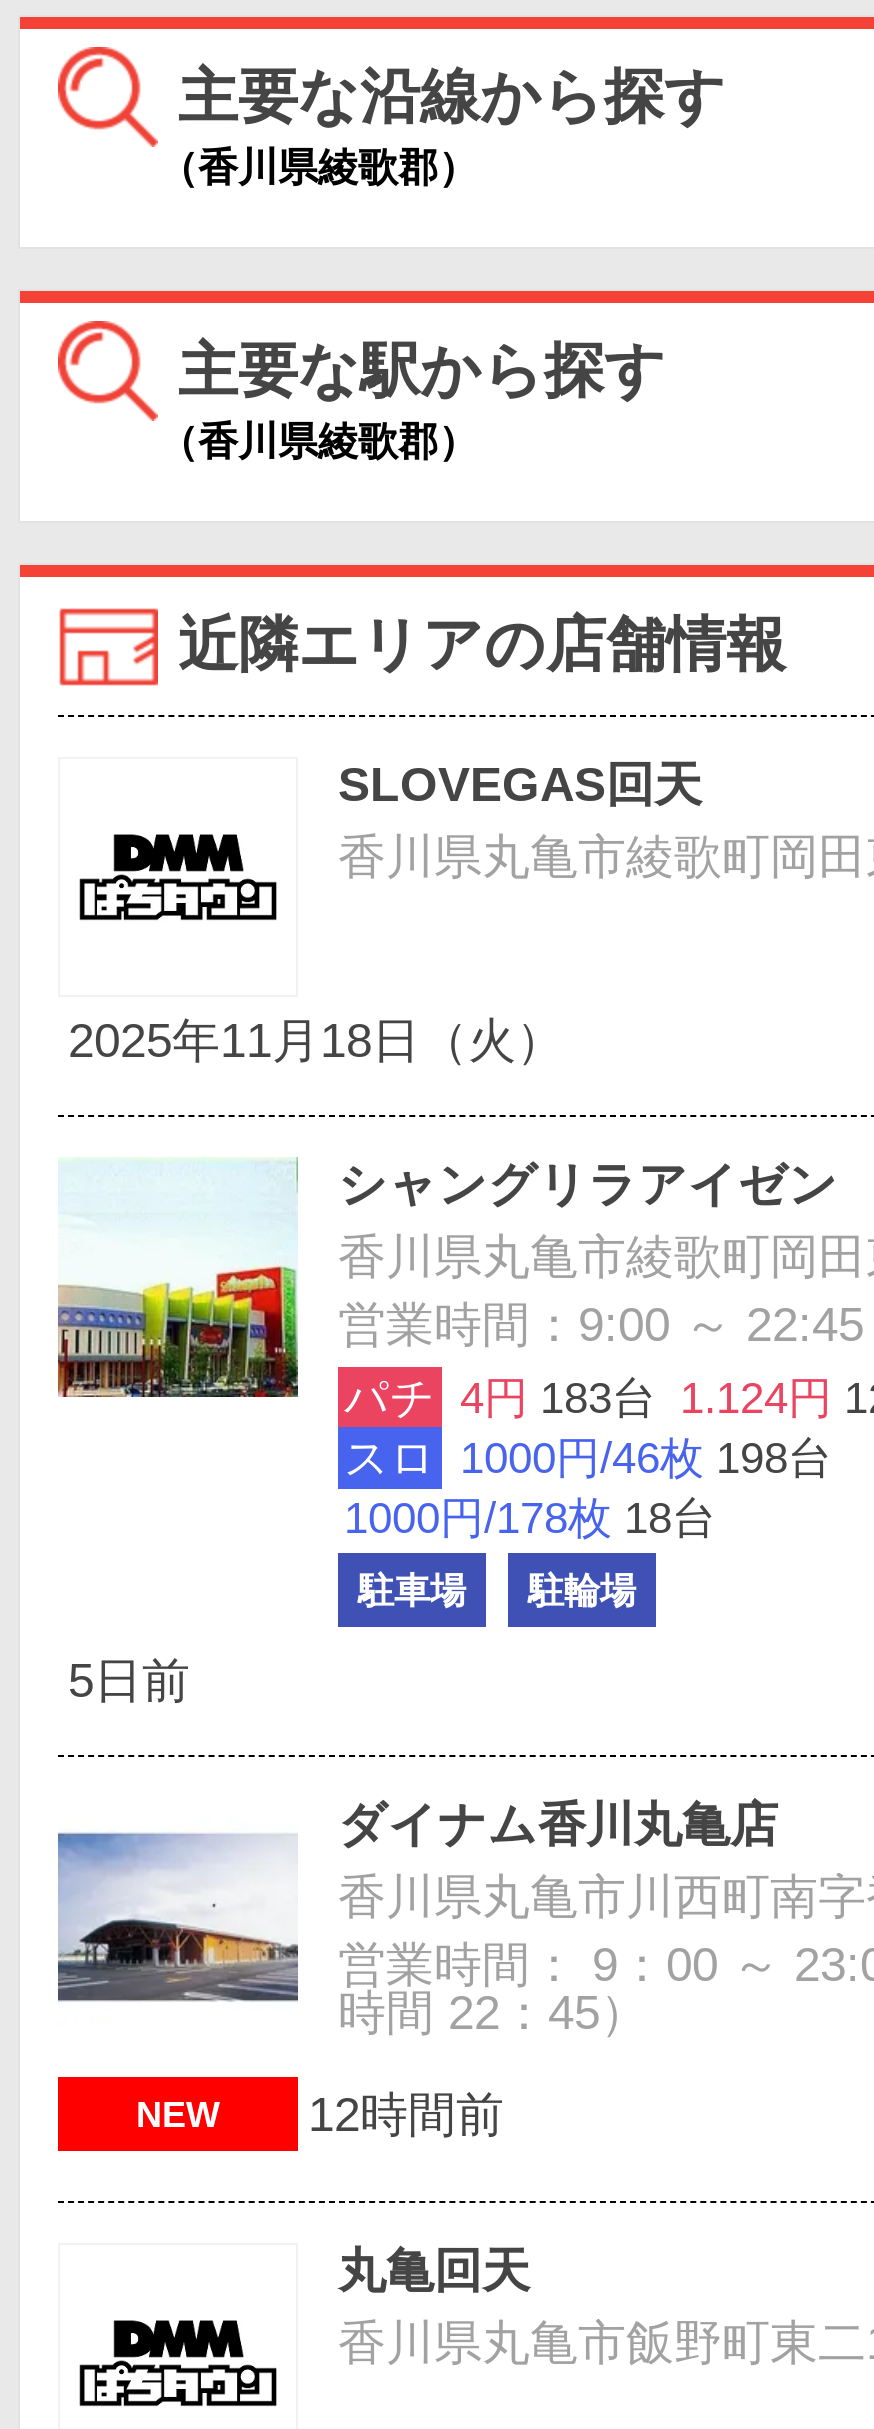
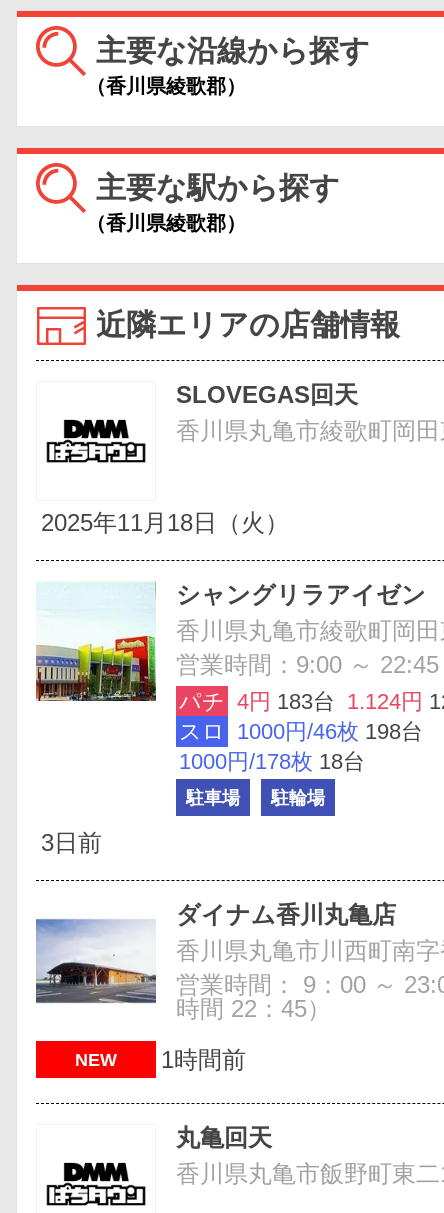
[68,1653,190,1707] 5日前 -> [41,829,102,856] 3日前
[308,2086,504,2140] 12時間前 -> [161,1045,246,1072] 1時間前

